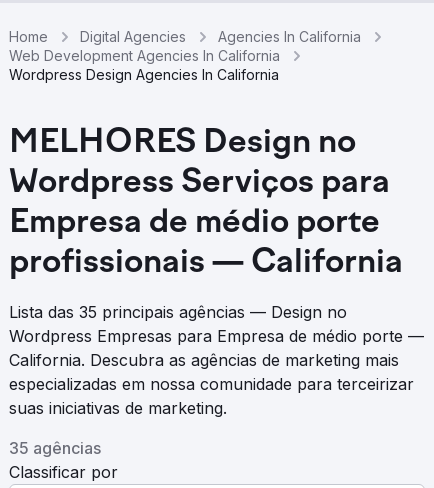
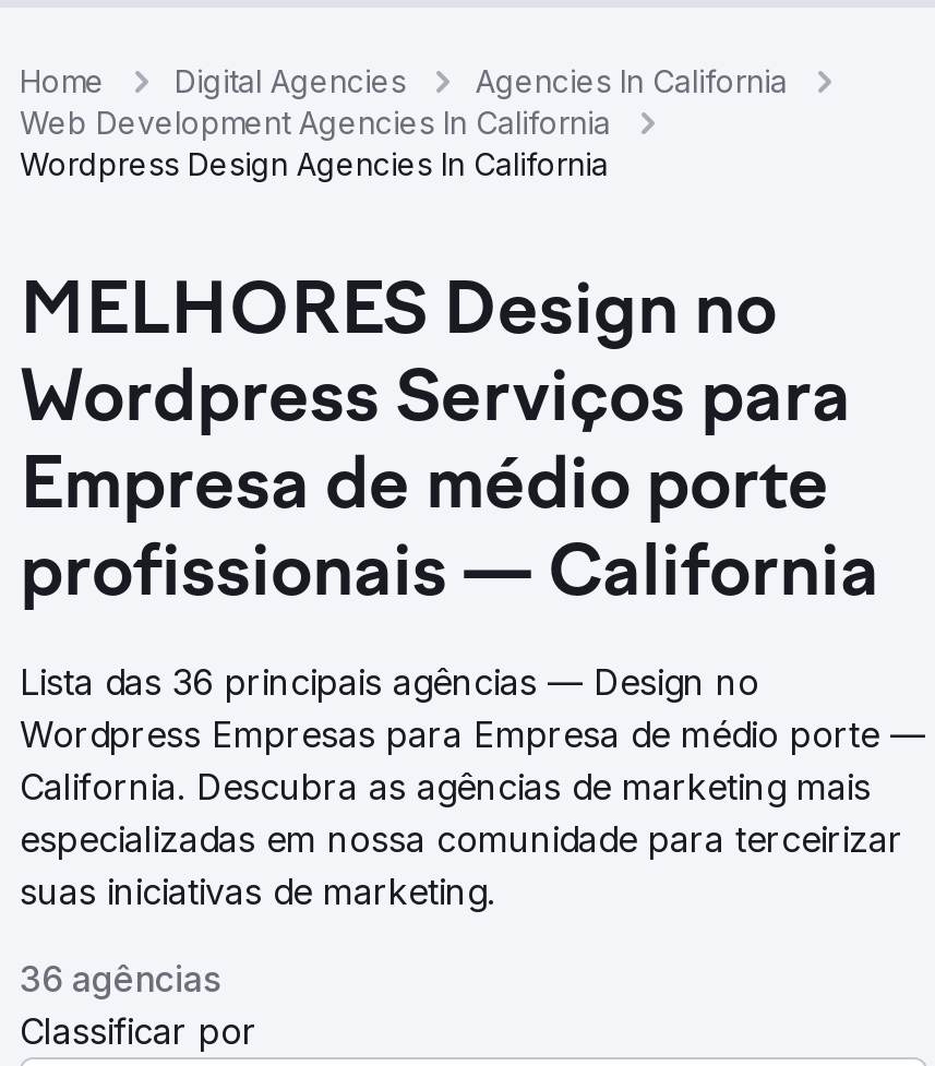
[9,302,347,322] Lista das 35 principais agências — Design no -> [20,660,759,704] Lista das 36 principais agências — Design no
[9,438,101,458] 35 agências -> [20,957,220,1001] 36 agências

